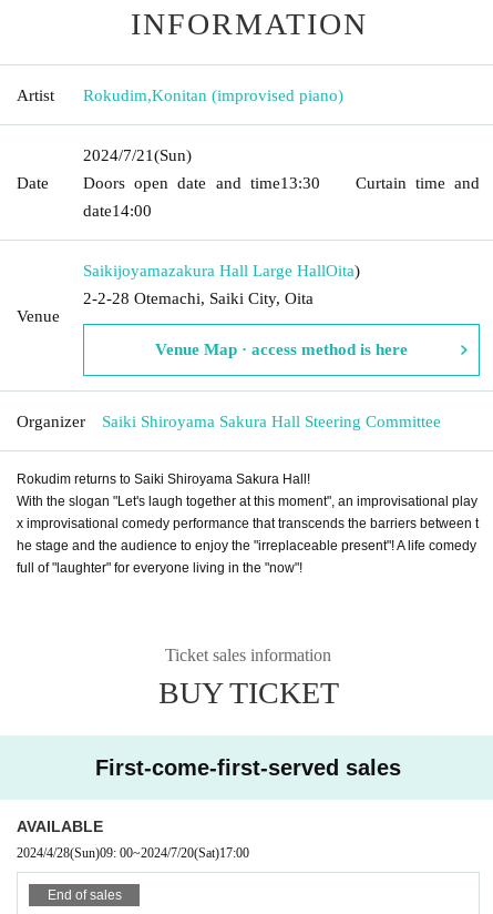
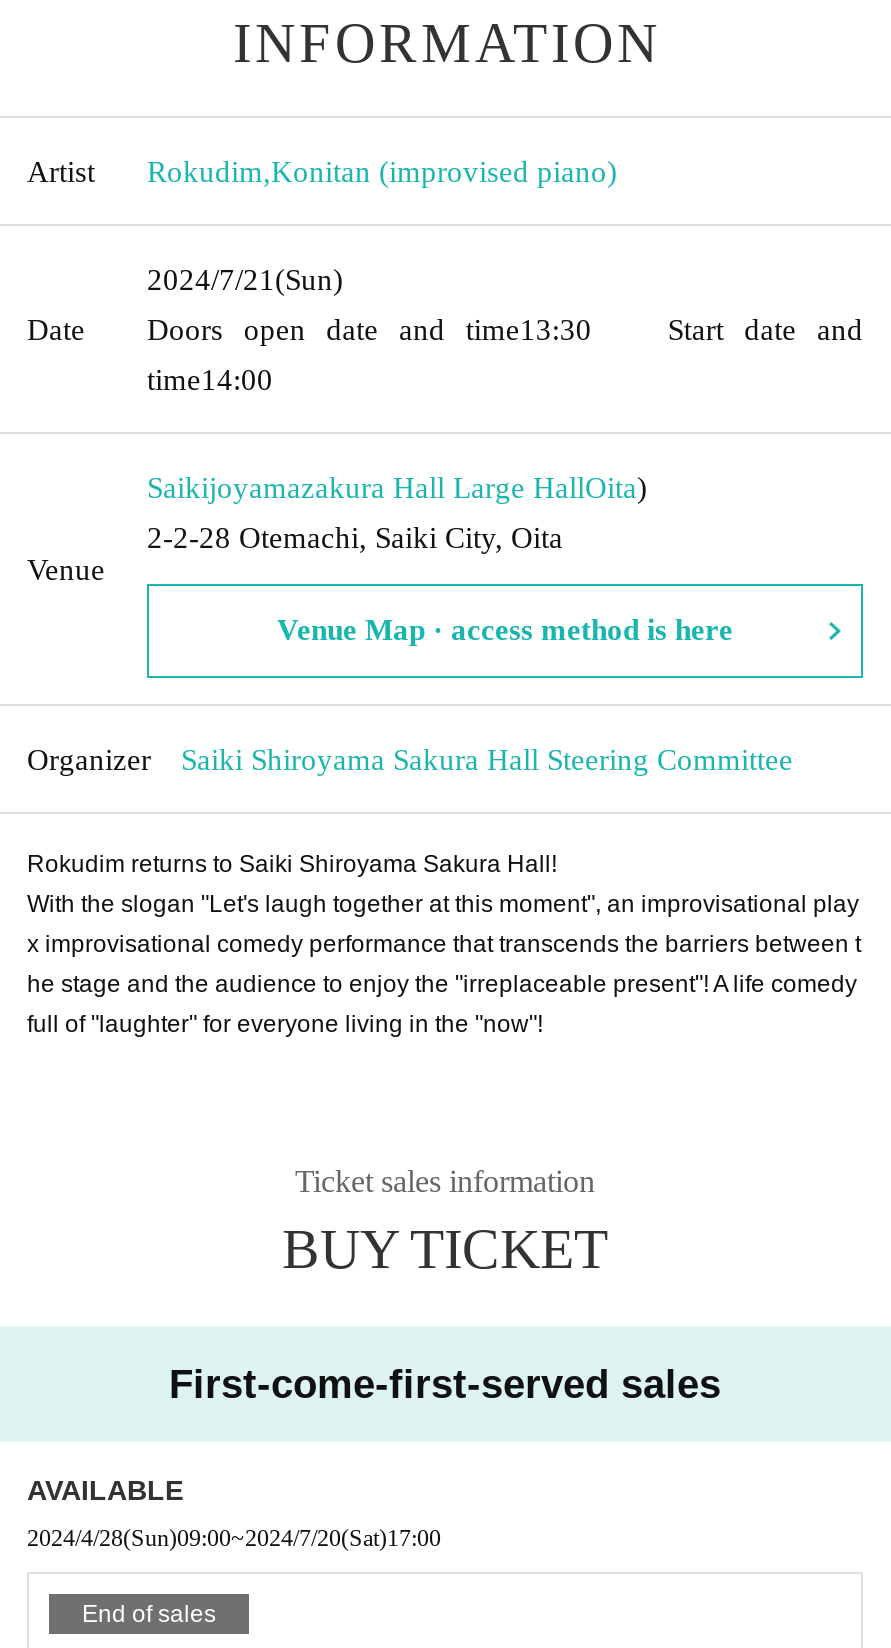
[83,174,480,191] Doors open date and time13:30 Curtain time and -> [147,313,863,345] Doors open date and time13:30 Start date and
[83,201,152,219] date14:00 -> [147,363,273,395] time14:00

